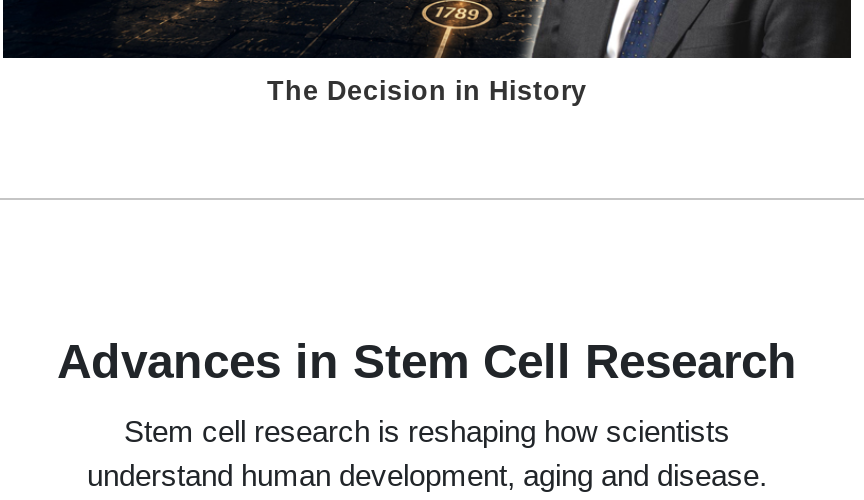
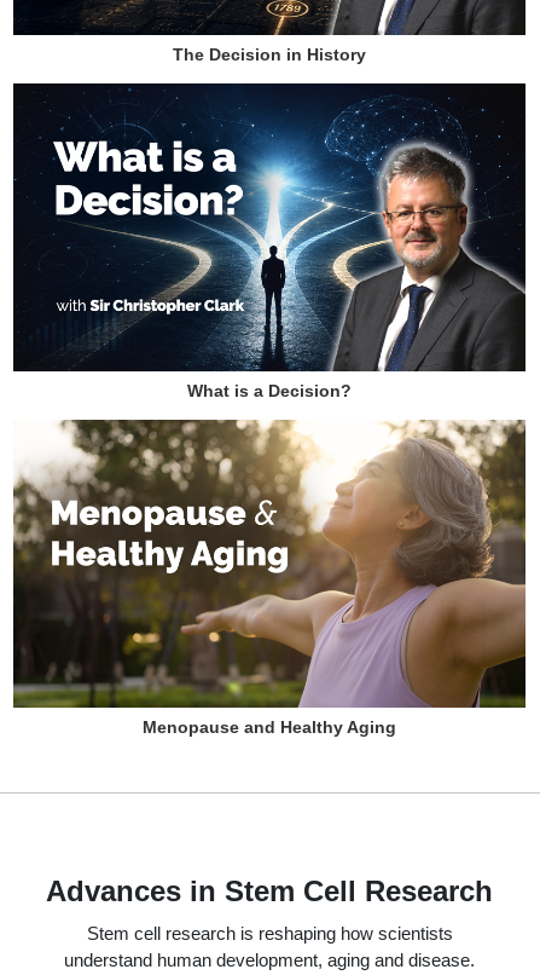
none -> [12,419,527,737] [image] | Menopause and Healthy Aging
none -> [13,82,526,400] [image] | What is a Decision?

